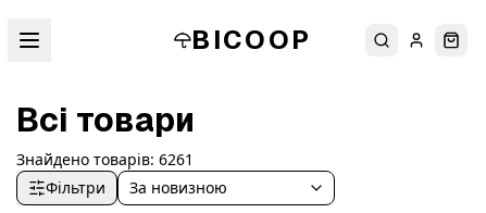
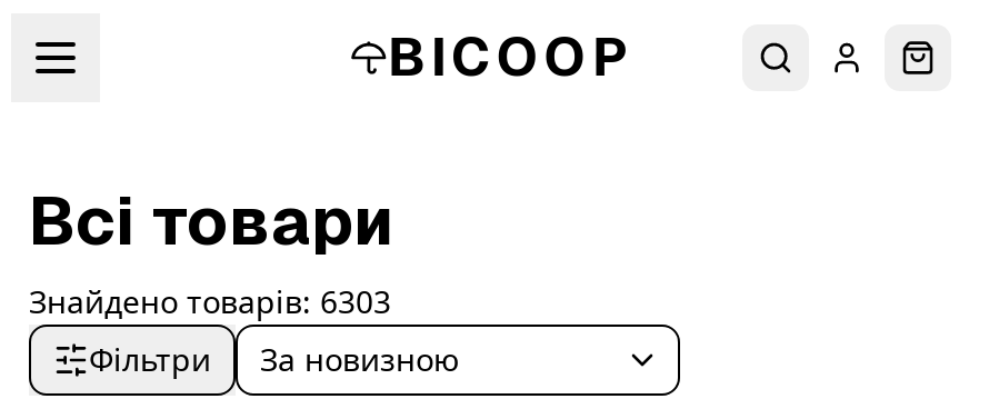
[16,149,194,170] Знайдено товарів: 6261 -> [29,280,391,322] Знайдено товарів: 6303

